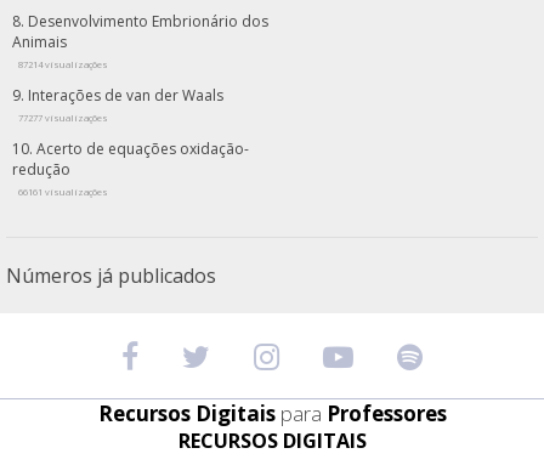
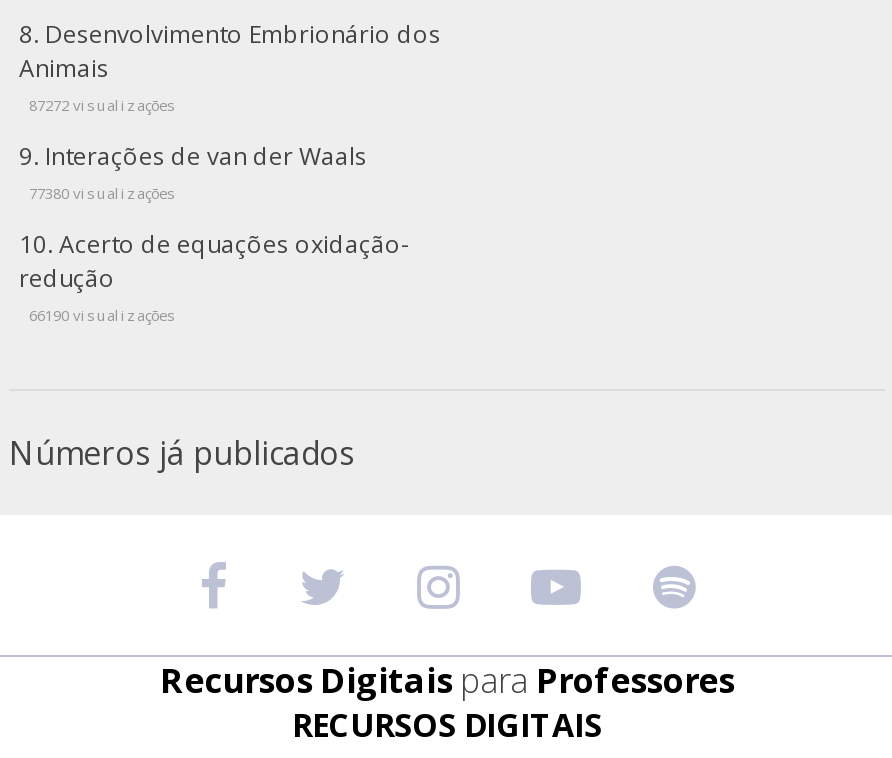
[18,58,108,71] 87214 visualizações -> [29,95,177,115] 87272 visualizações
[18,112,108,124] 77277 visualizações -> [29,183,177,203] 77380 visualizações
[18,186,108,198] 66161 visualizações -> [29,305,177,325] 66190 visualizações

